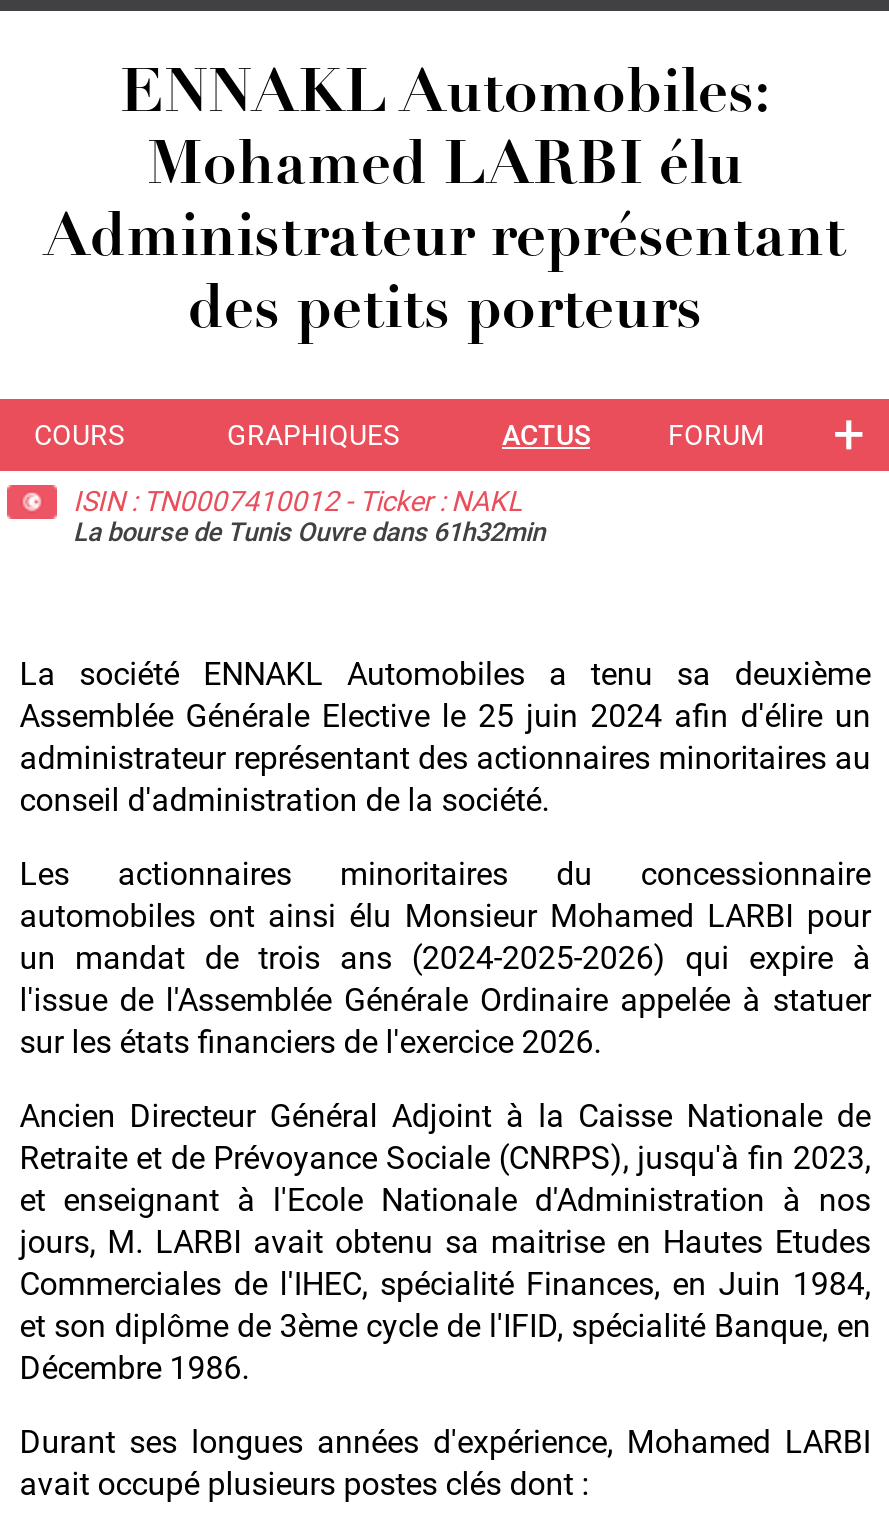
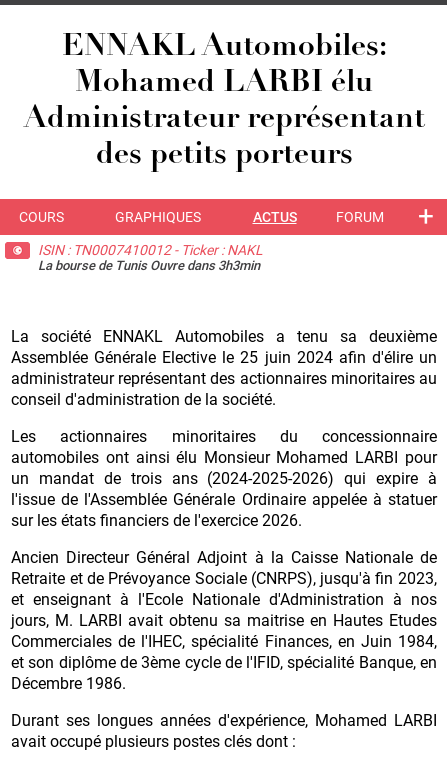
[73,517,545,547] La bourse de Tunis Ouvre dans 61h32min -> [38,258,260,273] La bourse de Tunis Ouvre dans 3h3min

